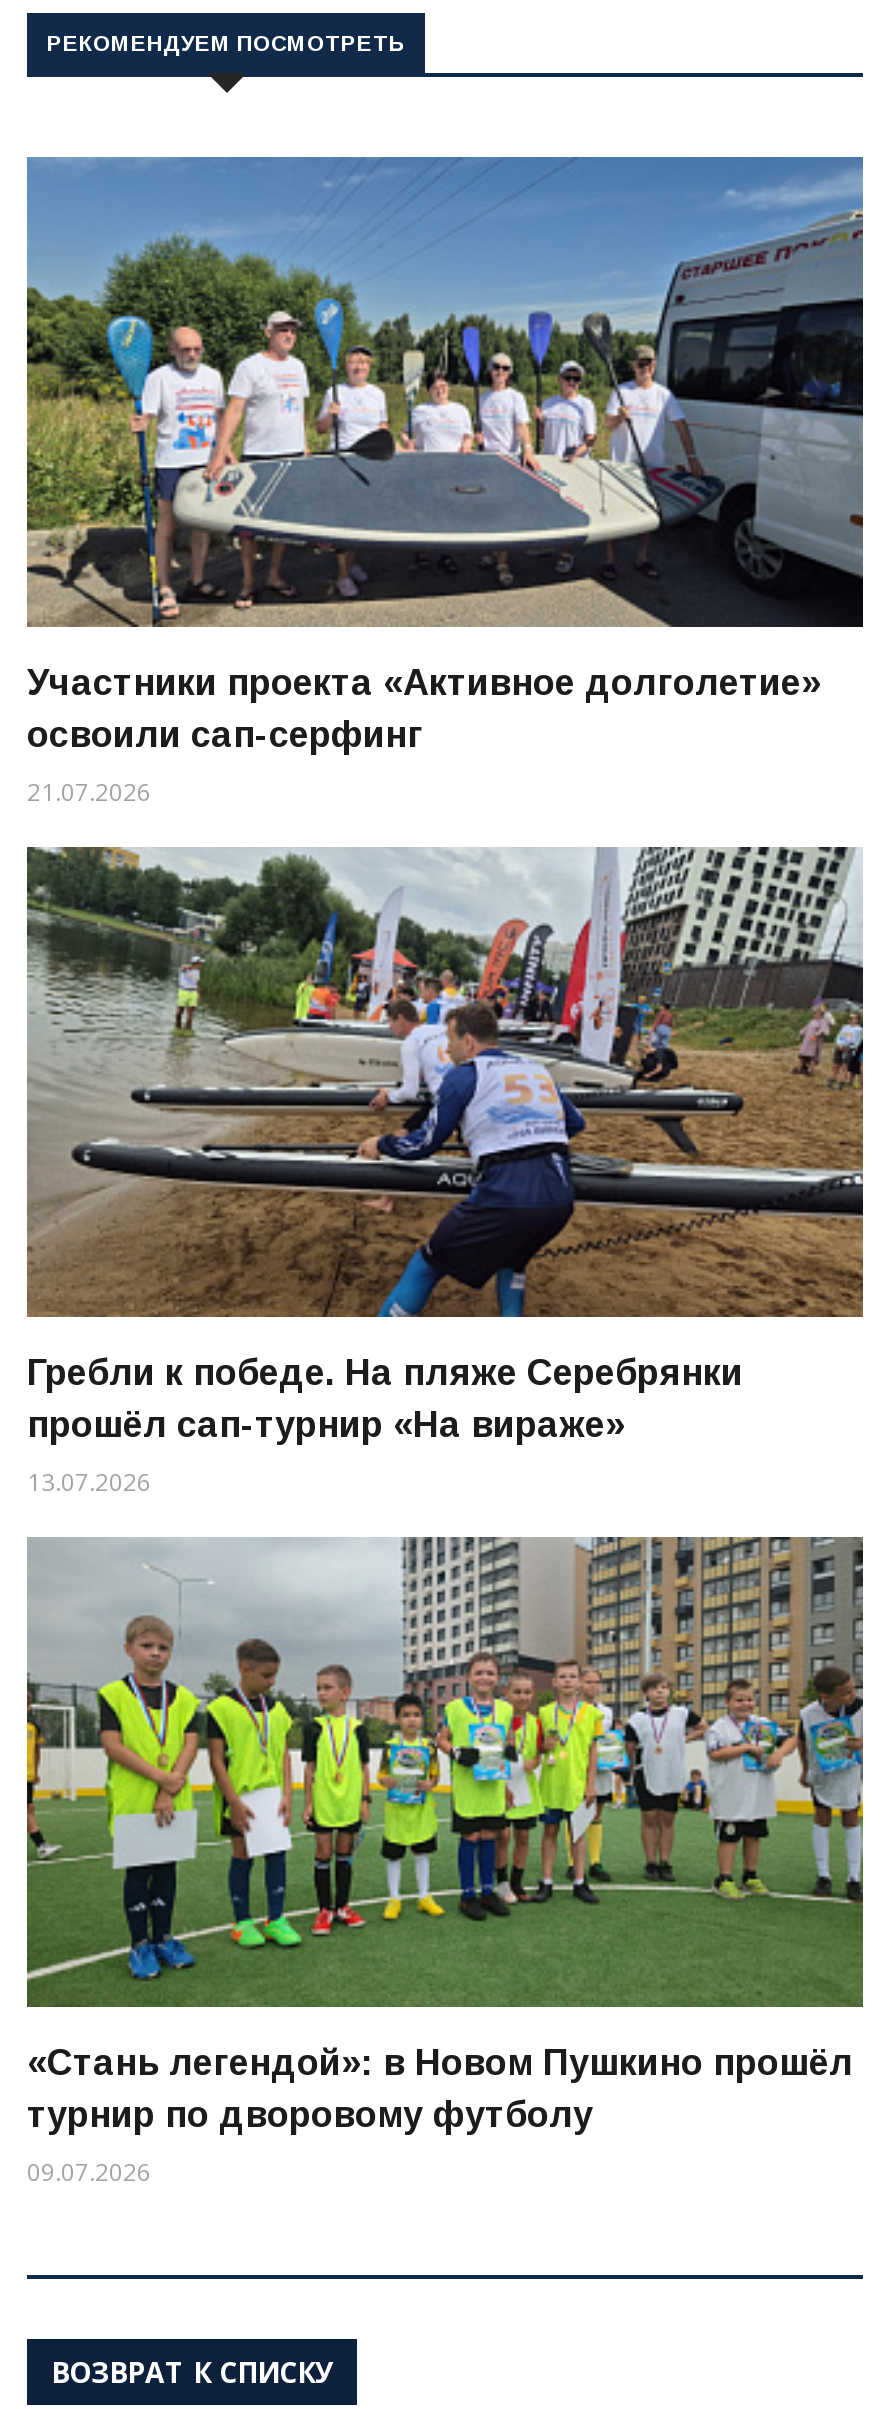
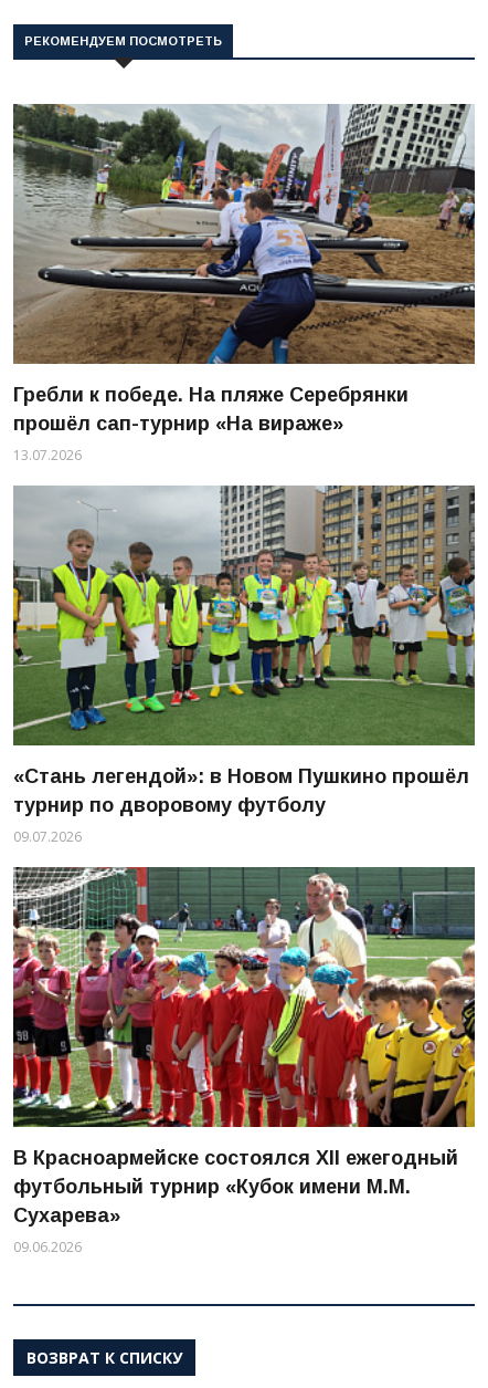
[25,155,865,809] [image] | Участники проекта «Активное долголетие» | освоили сап-серфинг | 21.07.2026 -> none
moved [23,843,867,2189] -> [11,102,477,846]: [image] | Гребли к победе. На пляже Серебрянки | прошёл сап-турнир «На вираже» | 13.07.2026 | «Стань легендой»: в Новом Пушкино прошёл | турнир по дворовому футболу | 09.07.2026
none -> [12,866,476,1256] [image] | В Красноармейске состоялся XII ежегодный | футбольный турнир «Кубок имени М.М. | Сухарева» | 09.06.2026

